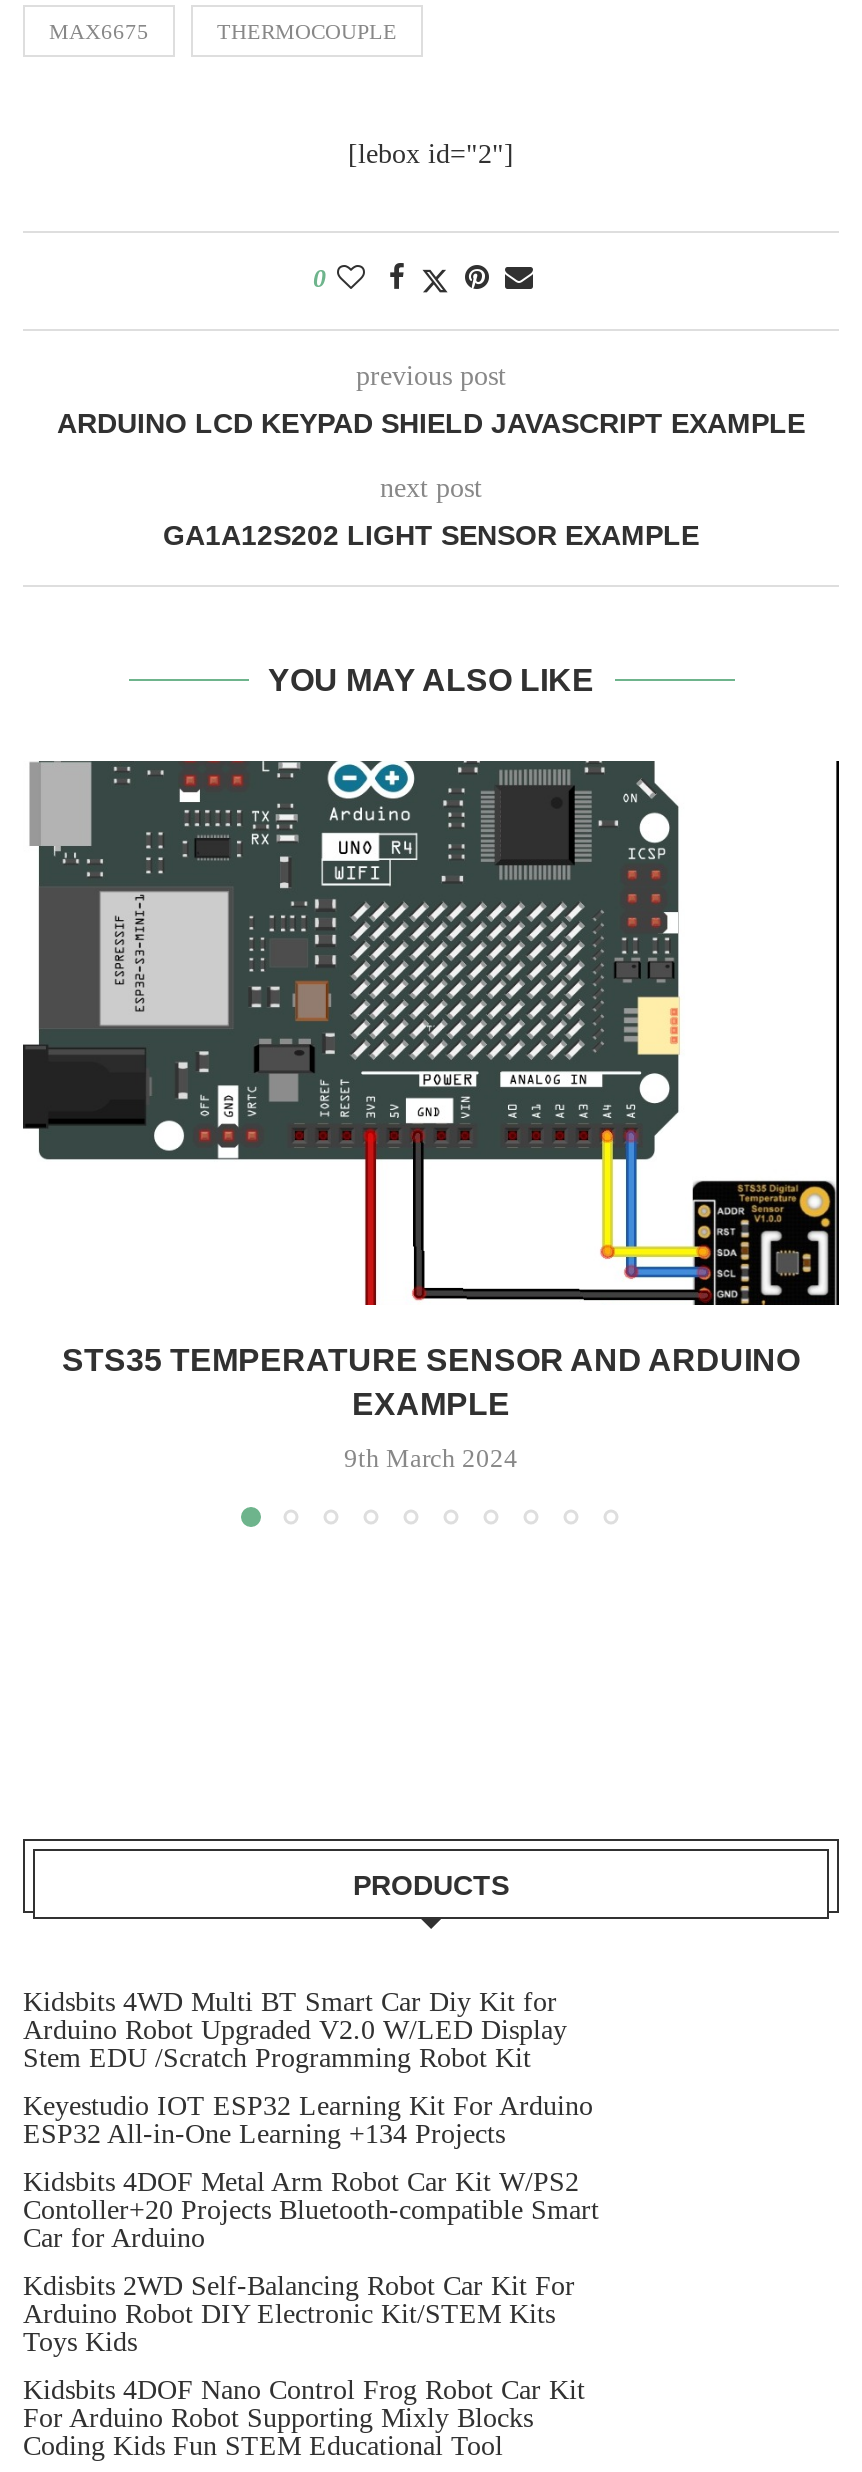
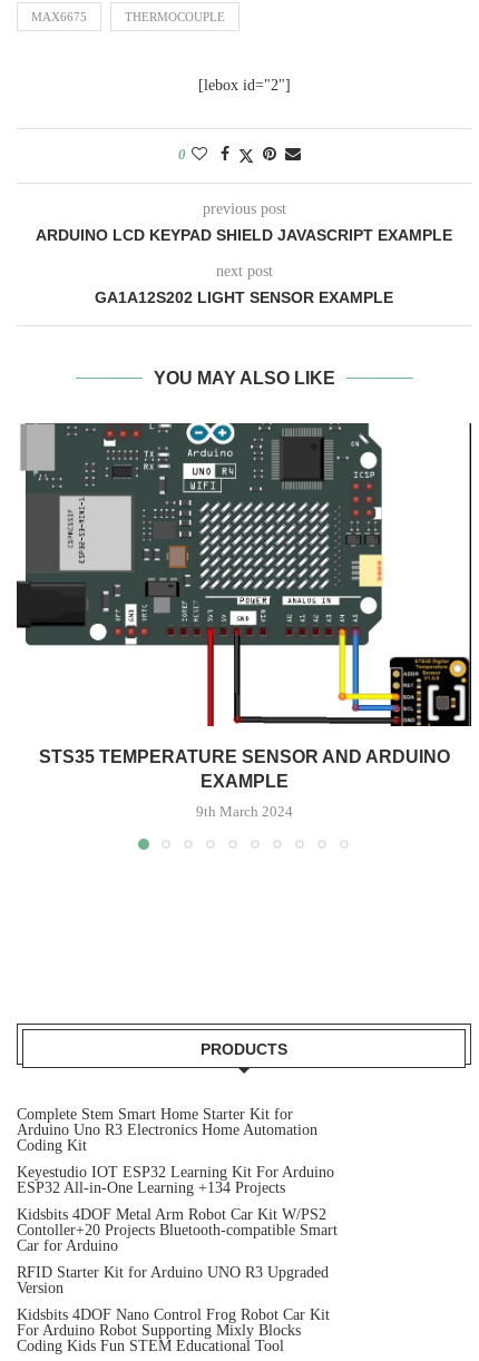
[23,1988,567,2074] Kidsbits 4WD Multi BT Smart Car Diy Kit for | Arduino Robot Upgraded V2.0 W/LED Display | Stem EDU /Scratch Programming Robot Kit -> [17,1106,317,1154] Complete Stem Smart Home Starter Kit for | Arduino Uno R3 Electronics Home Automation | Coding Kit
[23,2272,575,2358] Kdisbits 2WD Self-Balancing Robot Car Kit For | Arduino Robot DIY Electronic Kit/STEM Kits | Toys Kids -> [17,1264,329,1297] RFID Starter Kit for Arduino UNO R3 Upgraded | Version

